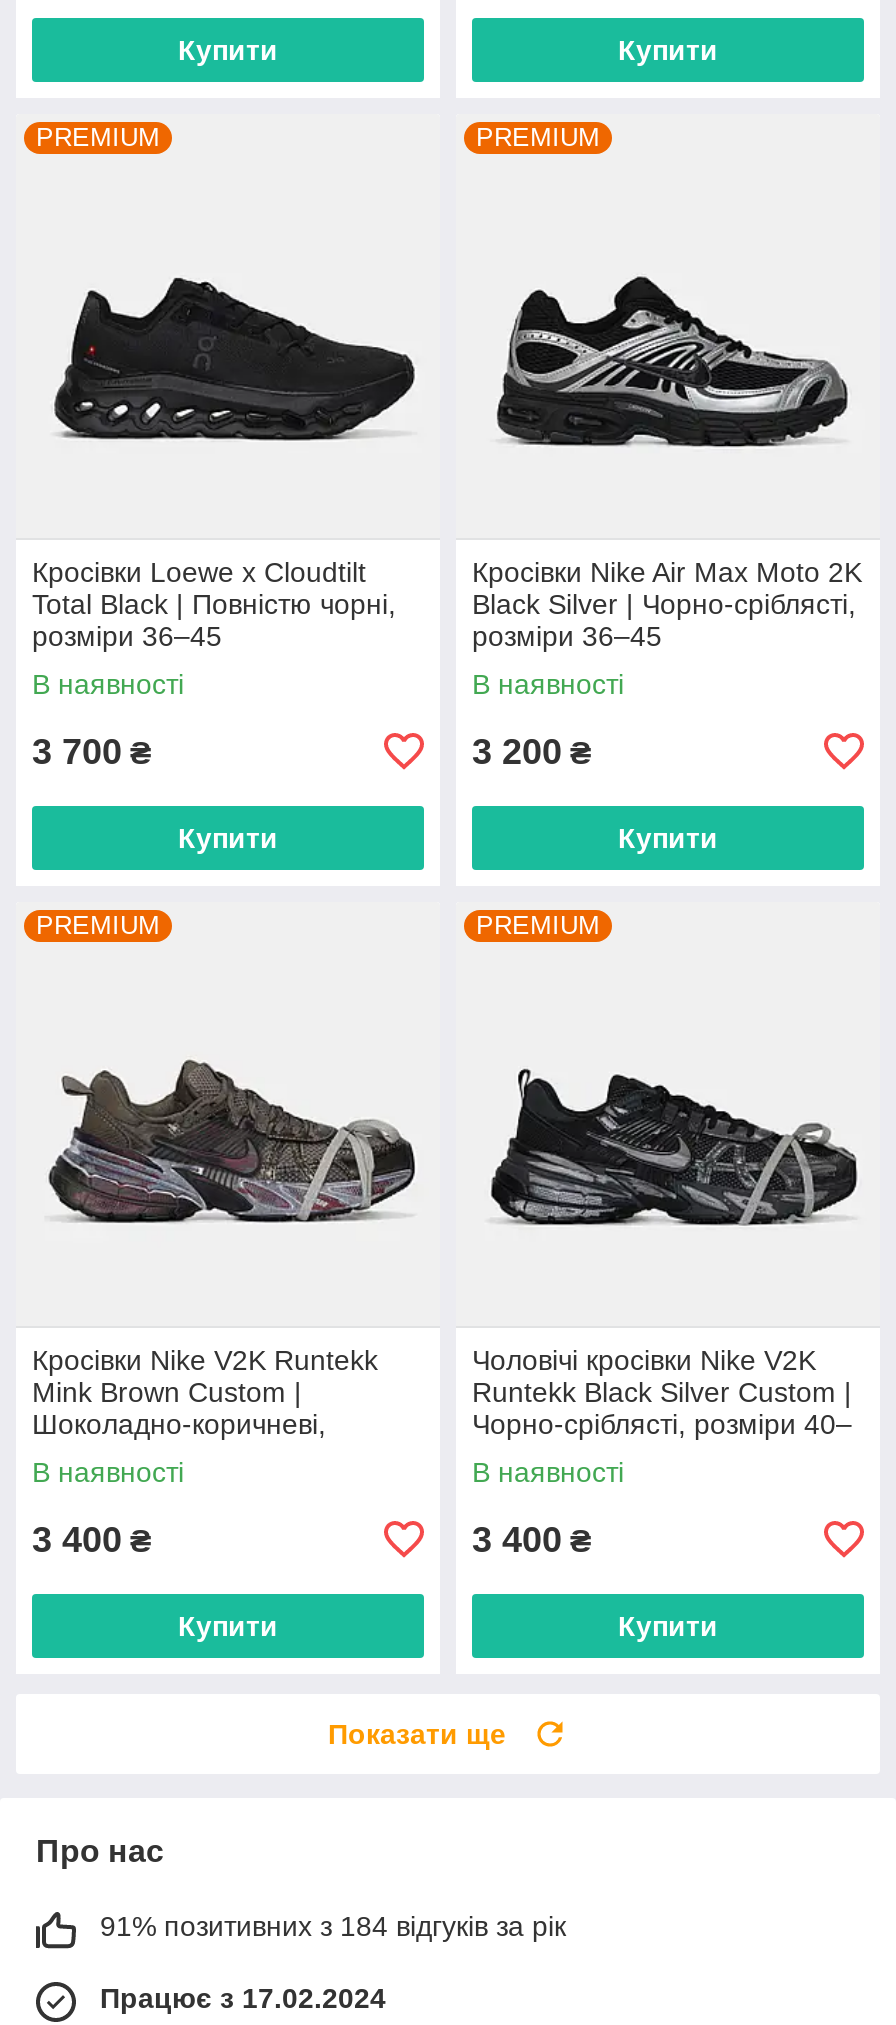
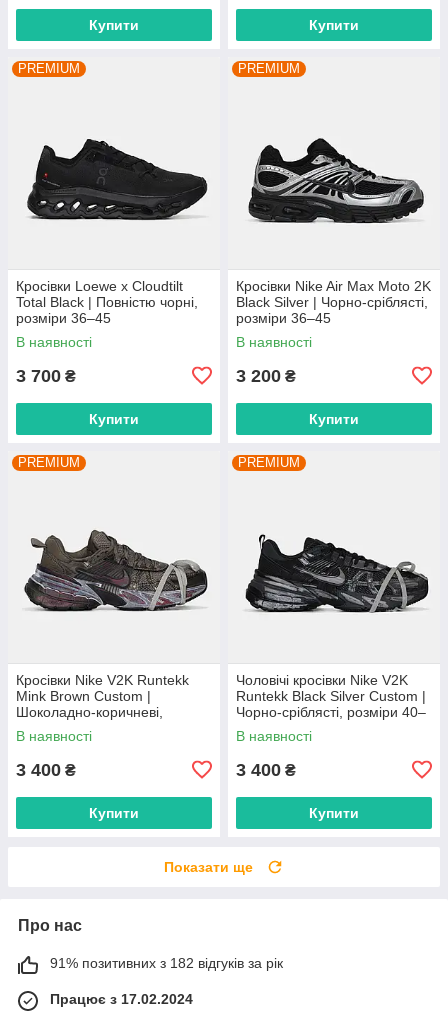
[100,1910,566,1942] 91% позитивних з 184 відгуків за рік -> [50,955,283,971] 91% позитивних з 182 відгуків за рік

